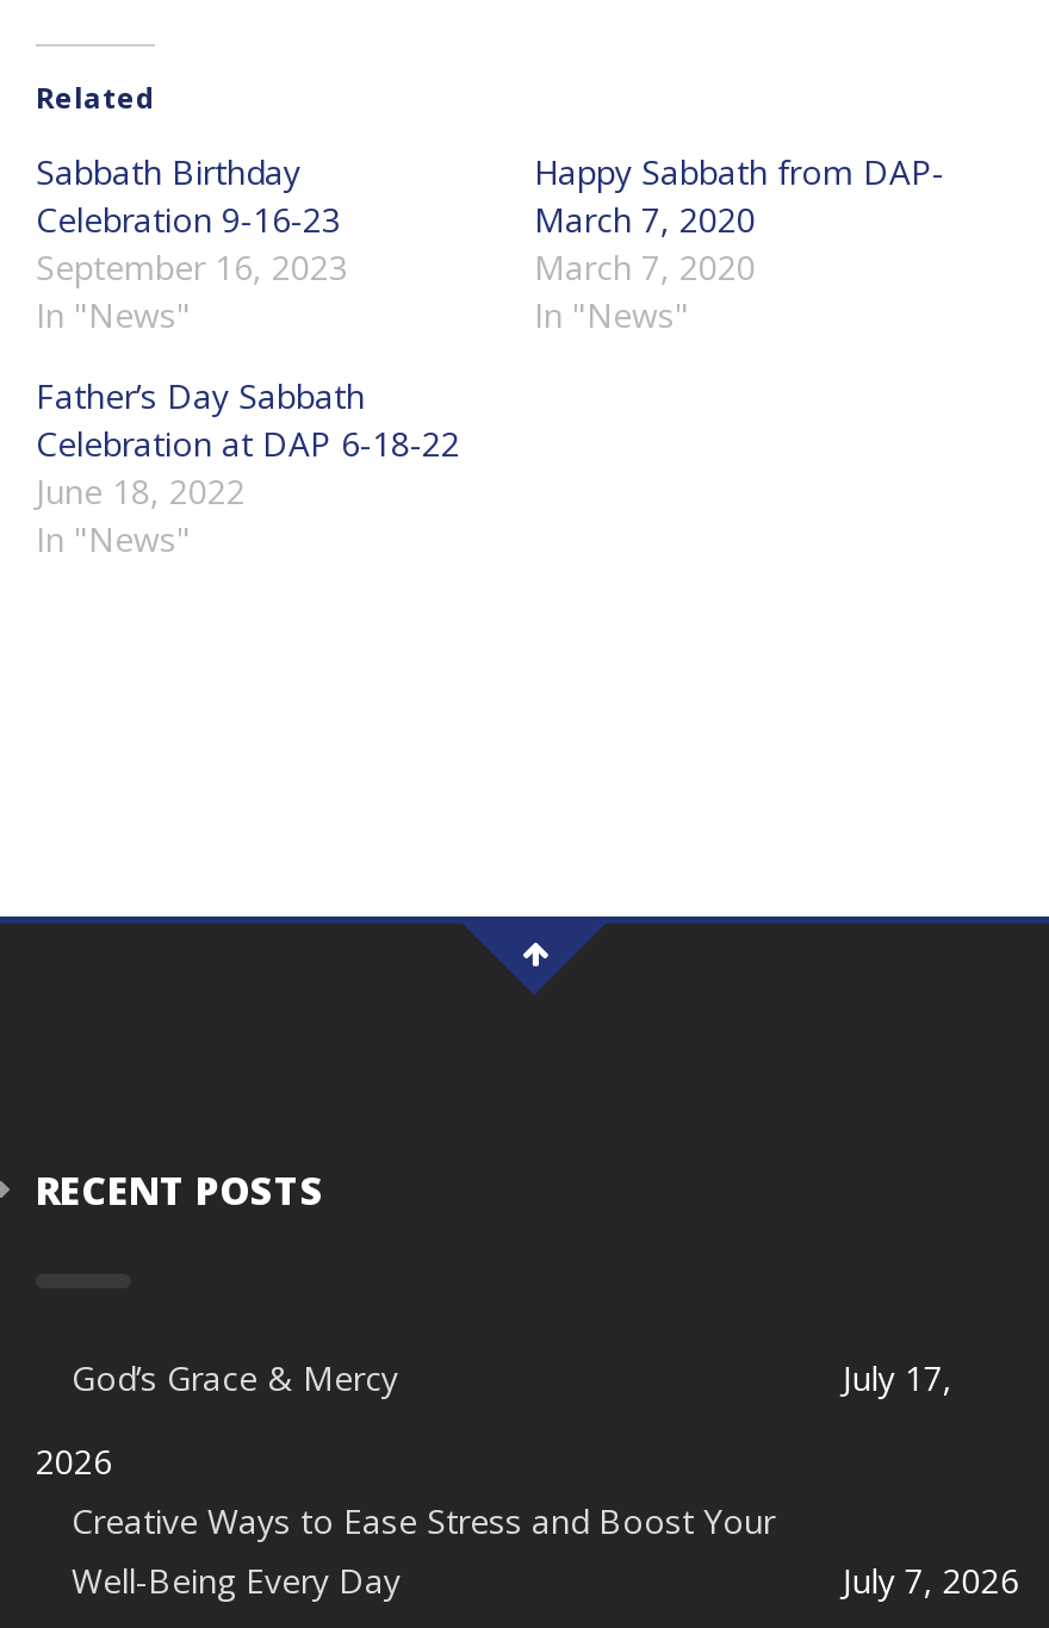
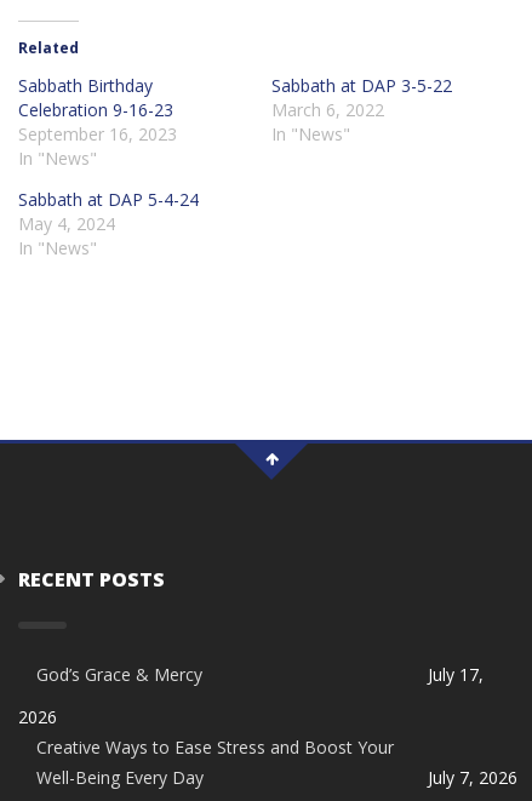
[534,148,944,288] Happy Sabbath from DAP- | March 7, 2020 | March 7, 2020 -> [271,74,452,121] Sabbath at DAP 3-5-22 | March 6, 2022
[36,372,460,512] Father’s Day Sabbath | Celebration at DAP 6-18-22 | June 18, 2022 -> [18,188,199,235] Sabbath at DAP 5-4-24 | May 4, 2024

